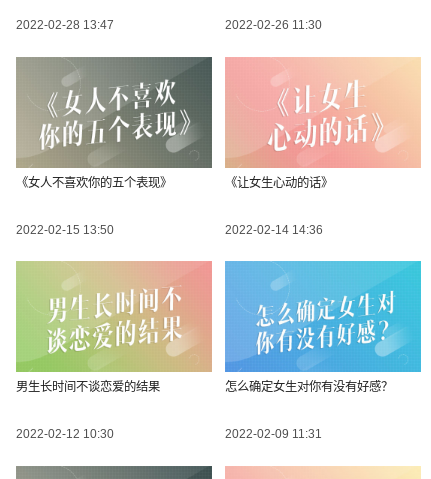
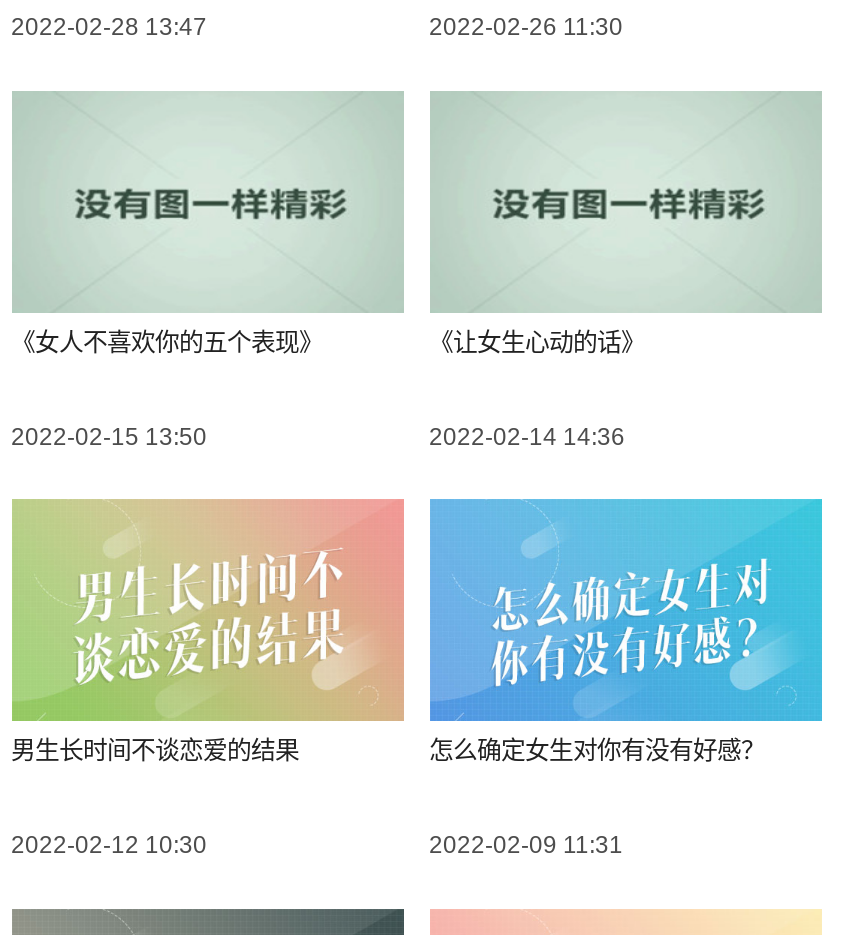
[17,57,212,168] [image] -> [12,91,402,313] [image]
[225,57,421,168] [image] -> [430,91,822,313] [image]

